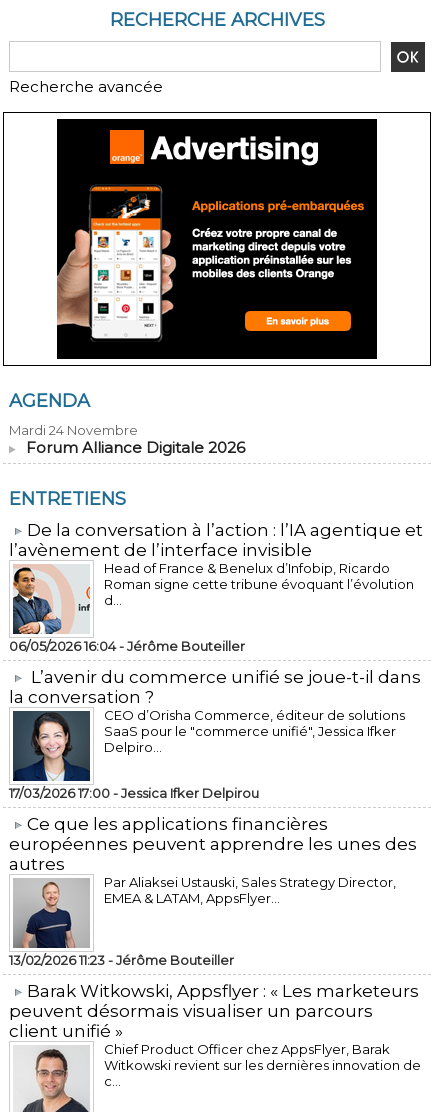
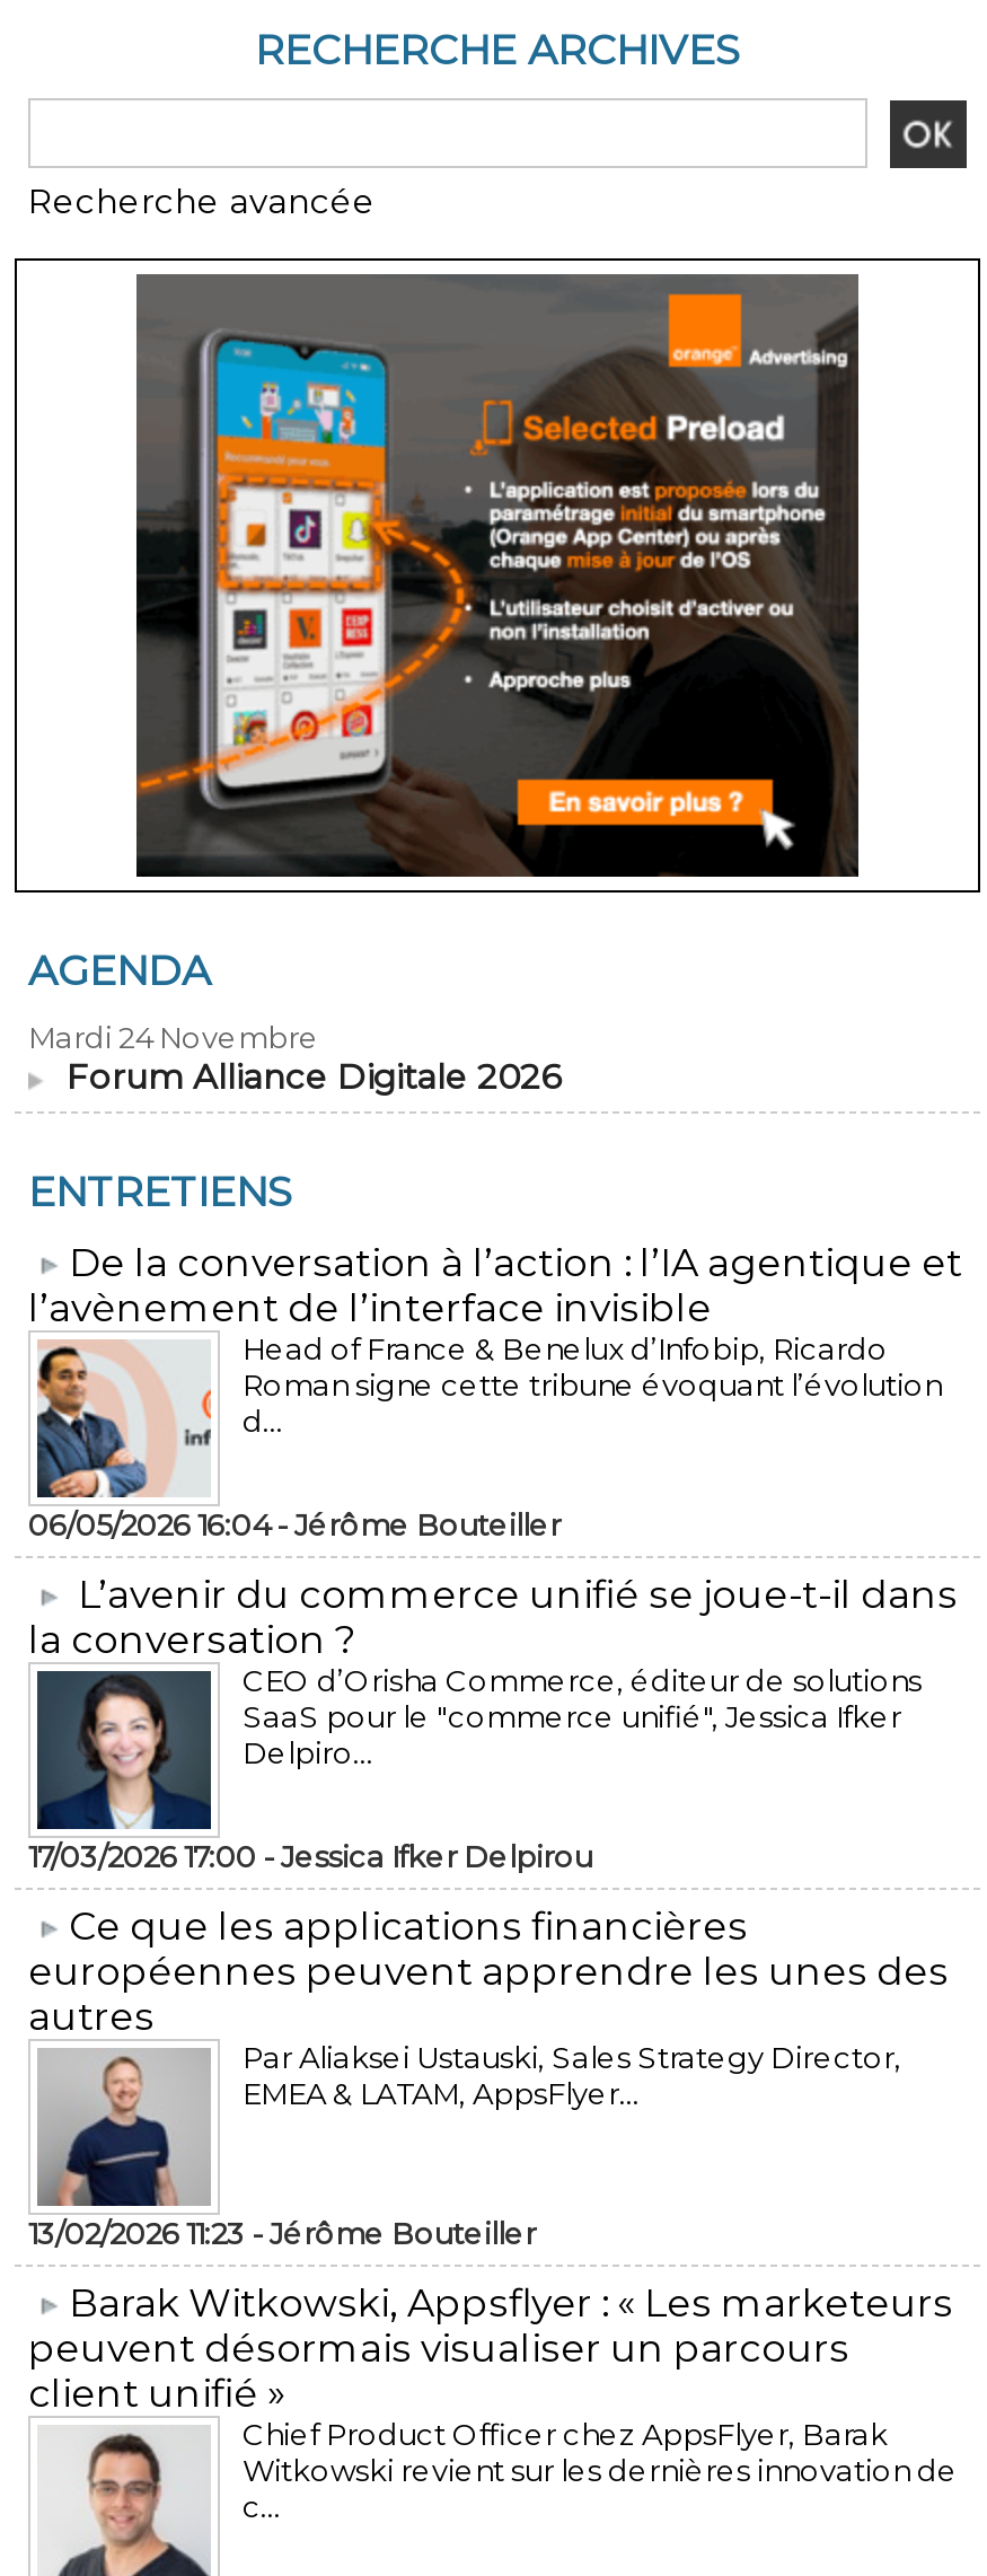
[57,118,376,359] [image] -> [134,272,861,877] [image]

